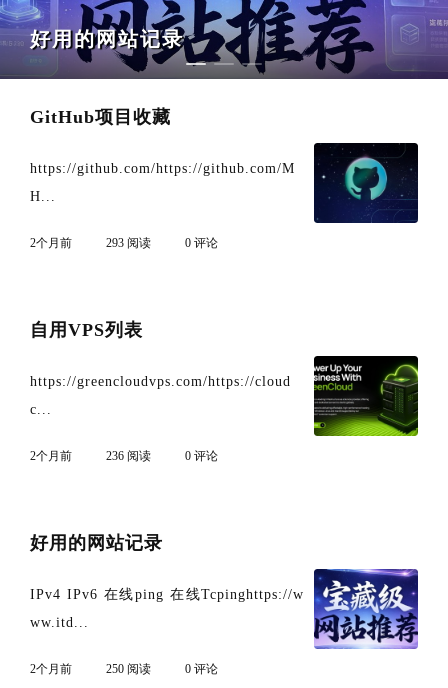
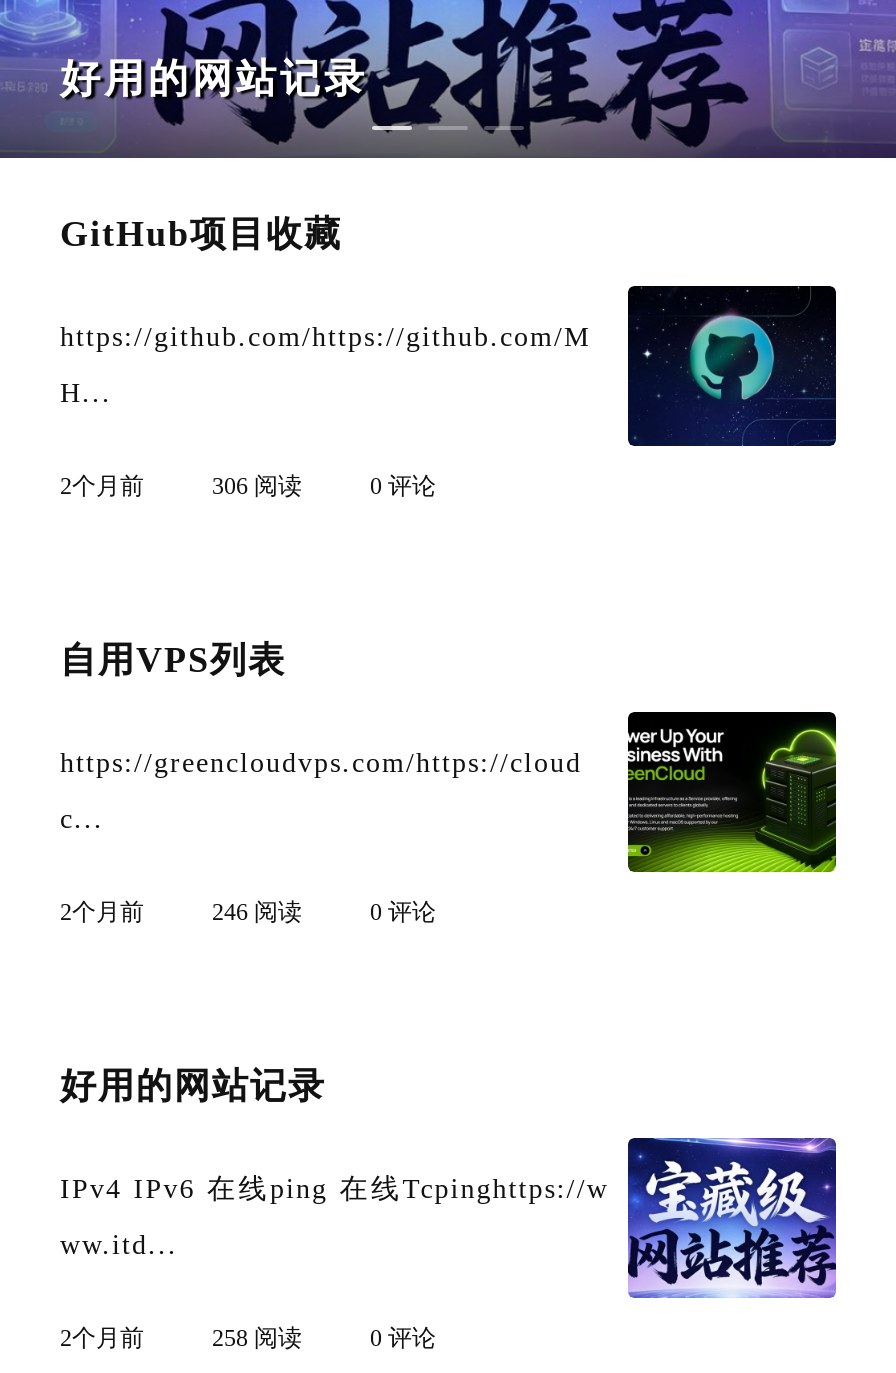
[106,236,151,250] 293 阅读 -> [212,472,302,500] 306 阅读
[106,449,151,463] 236 阅读 -> [212,898,302,926] 246 阅读
[106,662,151,676] 250 阅读 -> [212,1324,302,1352] 258 阅读

